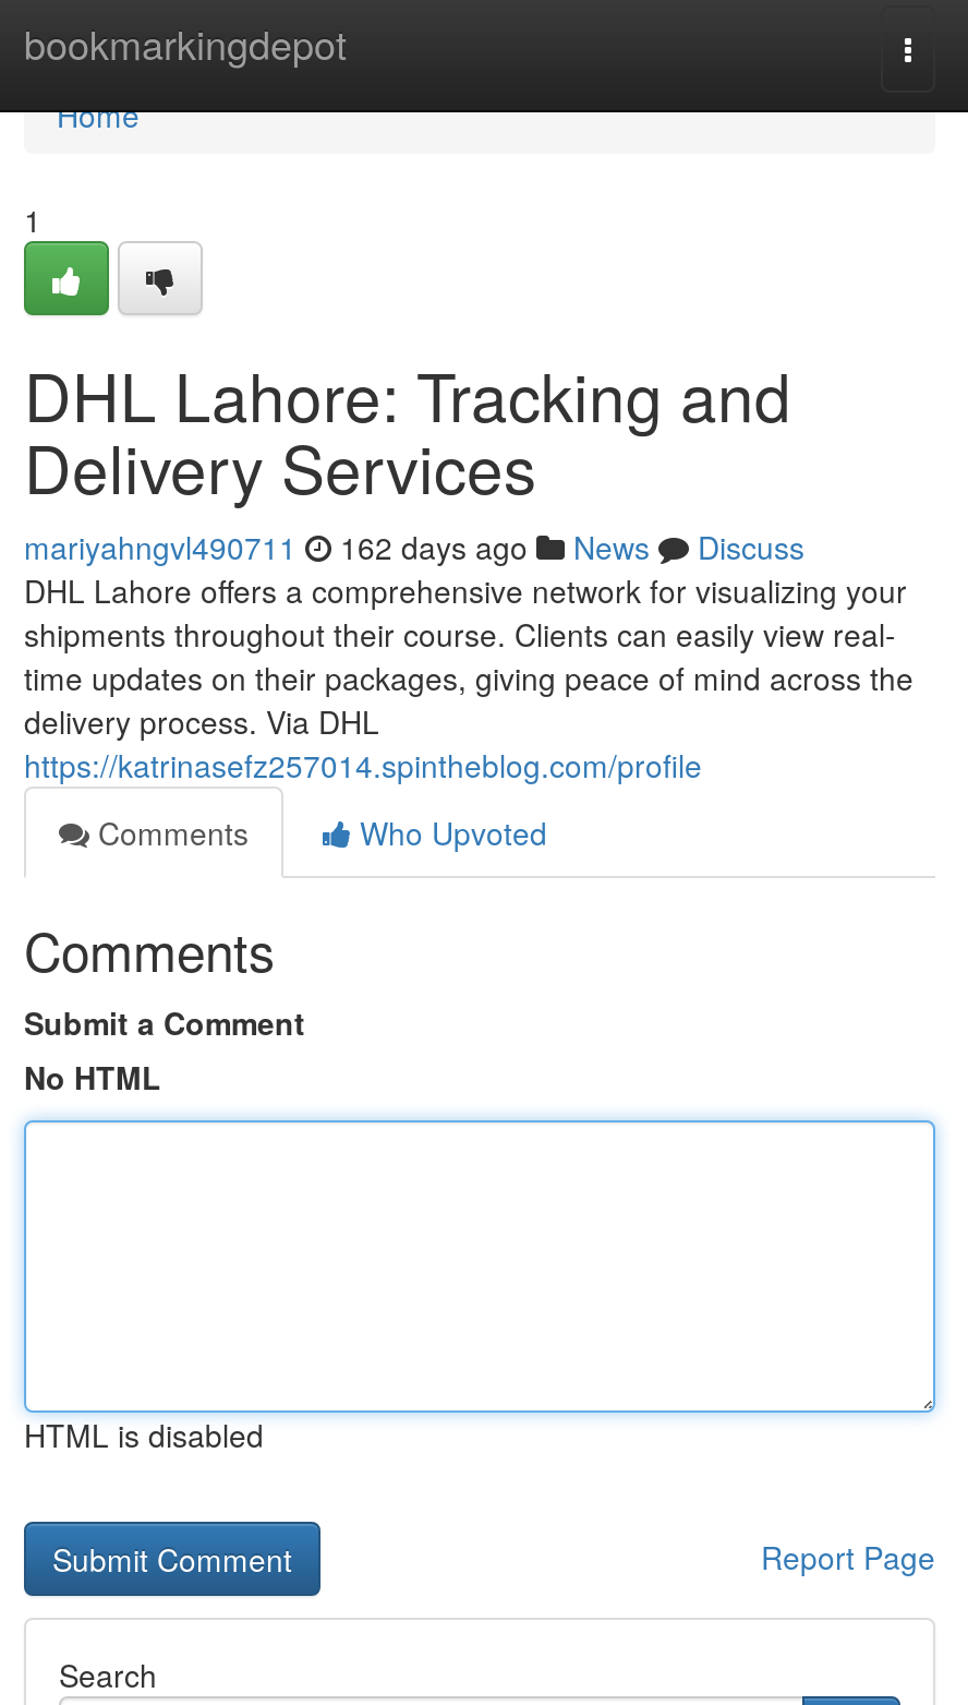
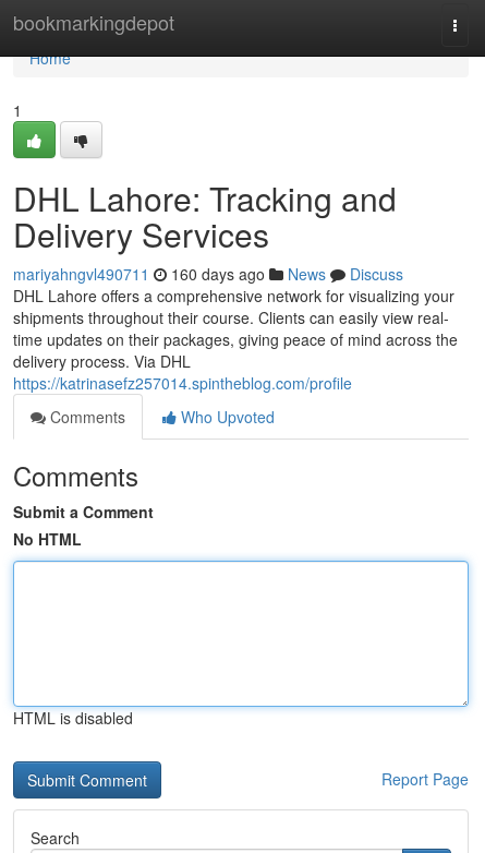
[24,525,804,568] mariyahngvl490711 162 days ago News Discuss -> [13,263,403,285] mariyahngvl490711 160 days ago News Discuss

